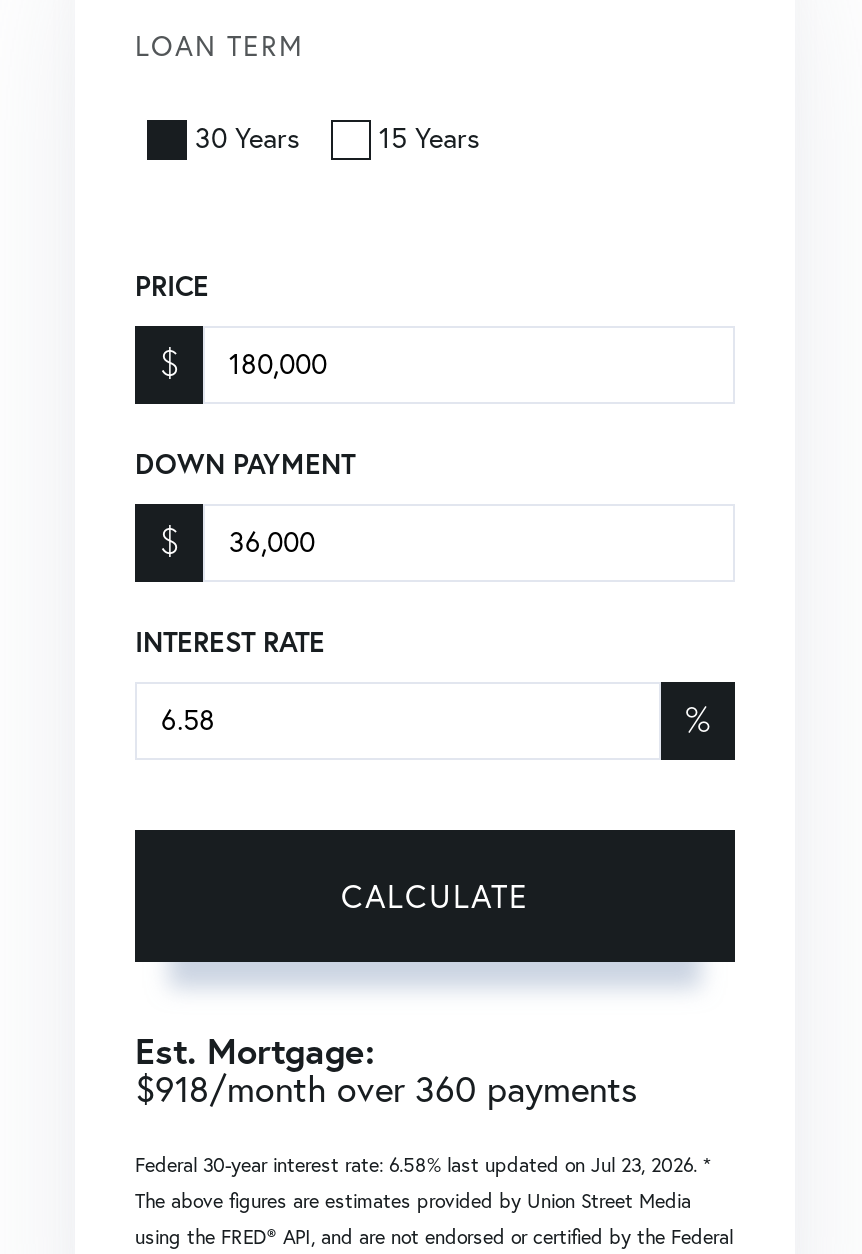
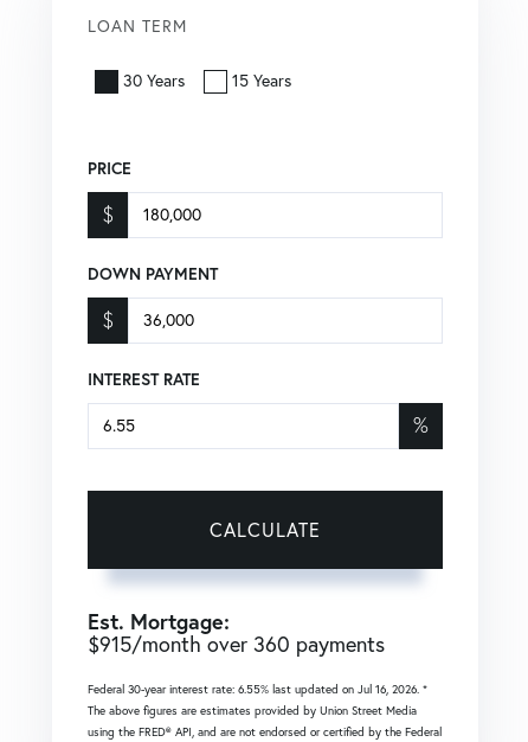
[135,1066,637,1112] $918/month over 360 payments -> [88,630,385,658] $915/month over 360 payments
[135,1152,711,1178] Federal 30-year interest rate: 6.58% last updated on Jul 23, 2026. * -> [88,681,427,697] Federal 30-year interest rate: 6.55% last updated on Jul 16, 2026. *

